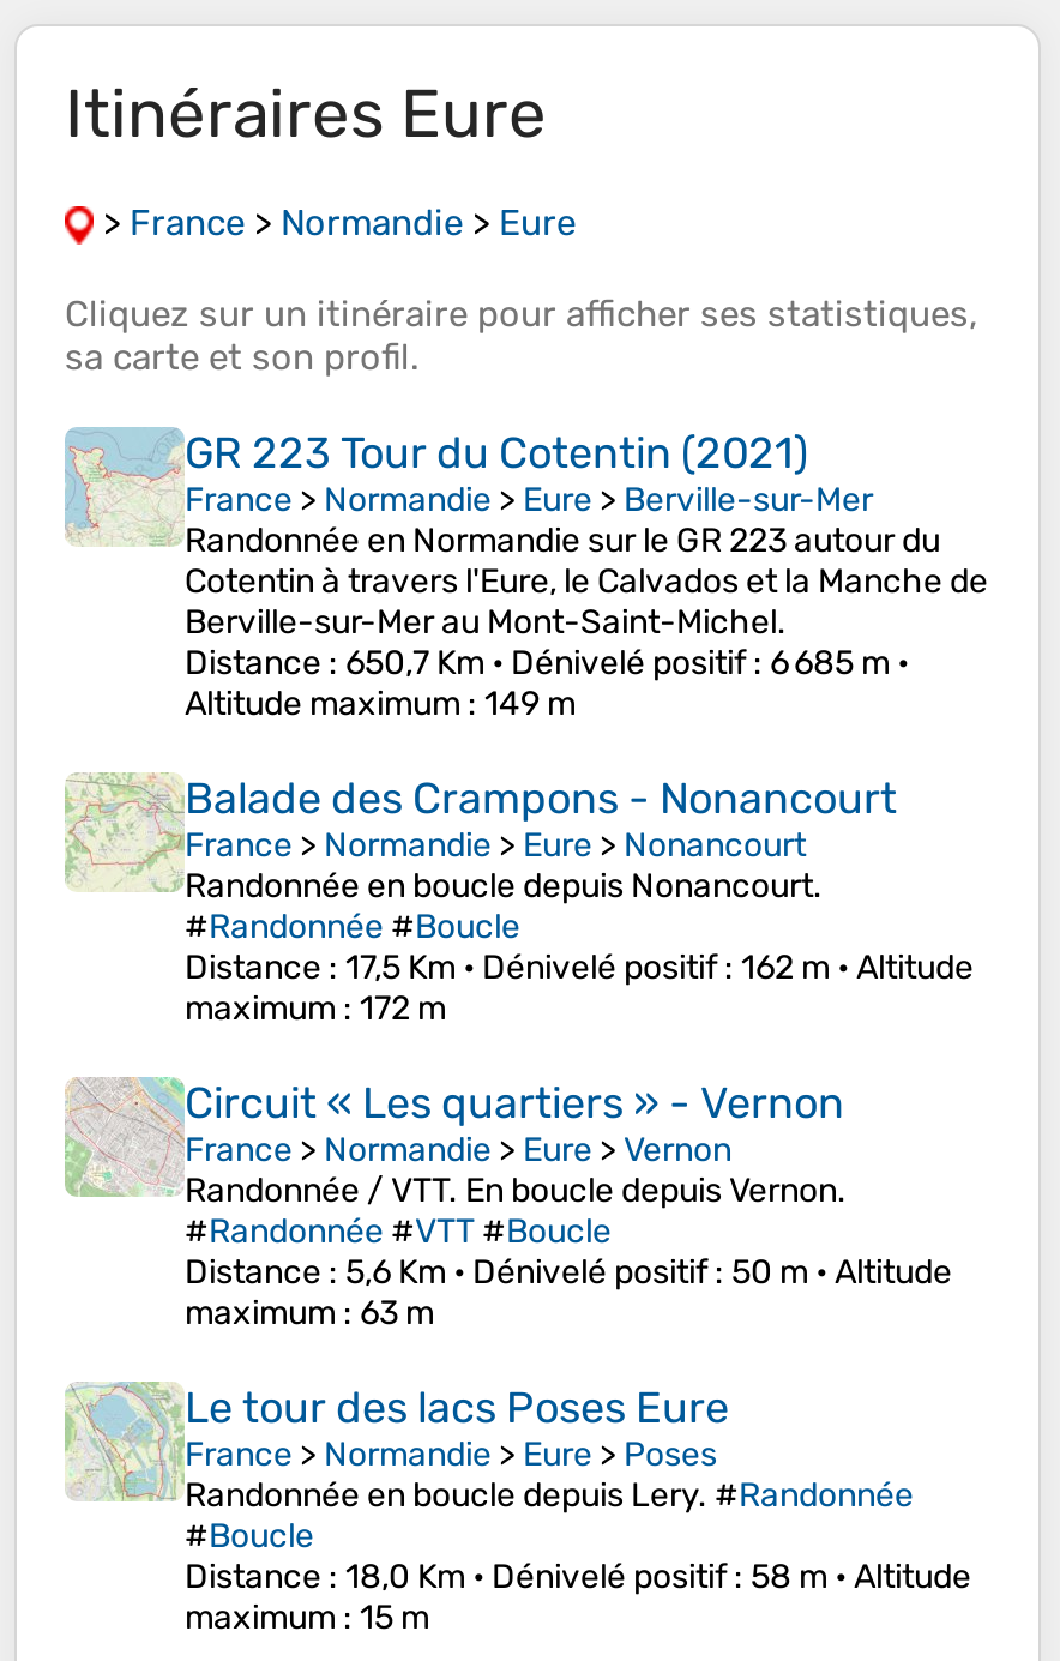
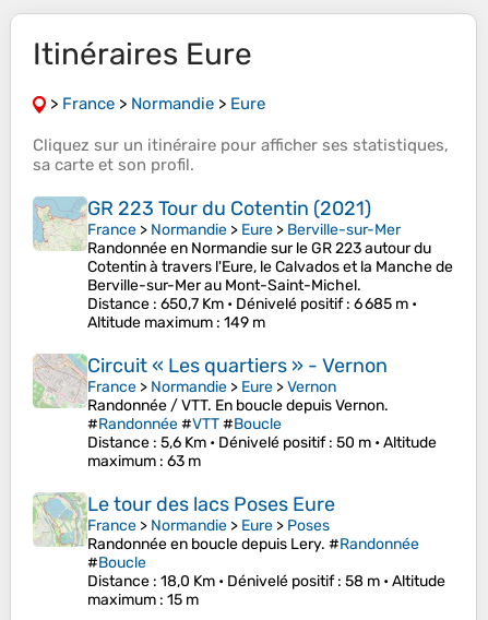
[65,772,974,1029] [image] | Balade des Crampons - Nonancourt | France > Normandie > Eure > Nonancourt | Randonnée en boucle depuis Nonancourt. | #Randonnée #Boucle | Distance: 17,5 Km • Dénivelé positif: 162 m • Altitude | maximum: 172 m -> none

